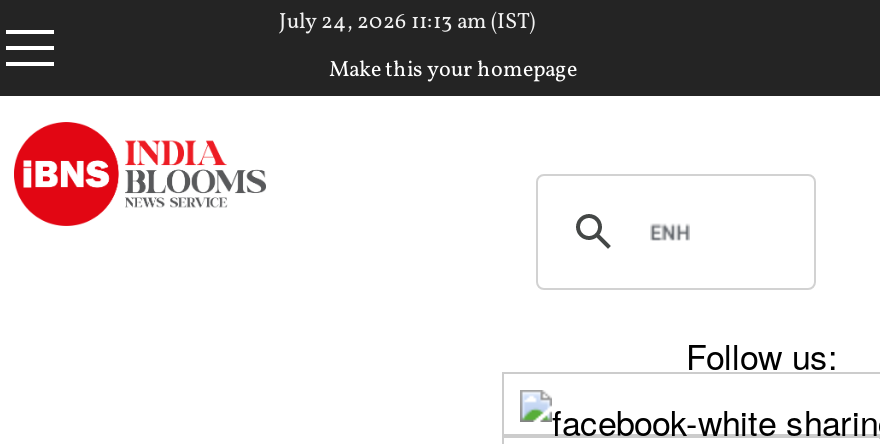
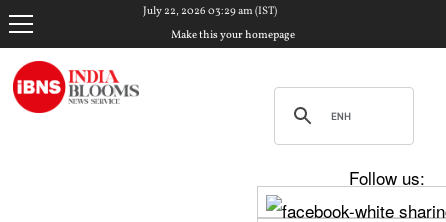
[279,8,535,38] July 24, 2026 11:13 am (IST) -> [142,4,276,19] July 22, 2026 03:29 am (IST)

